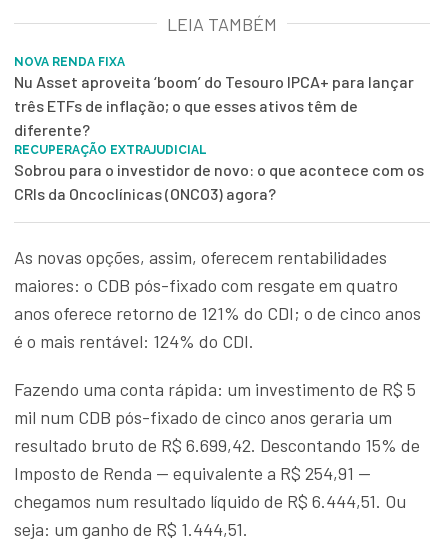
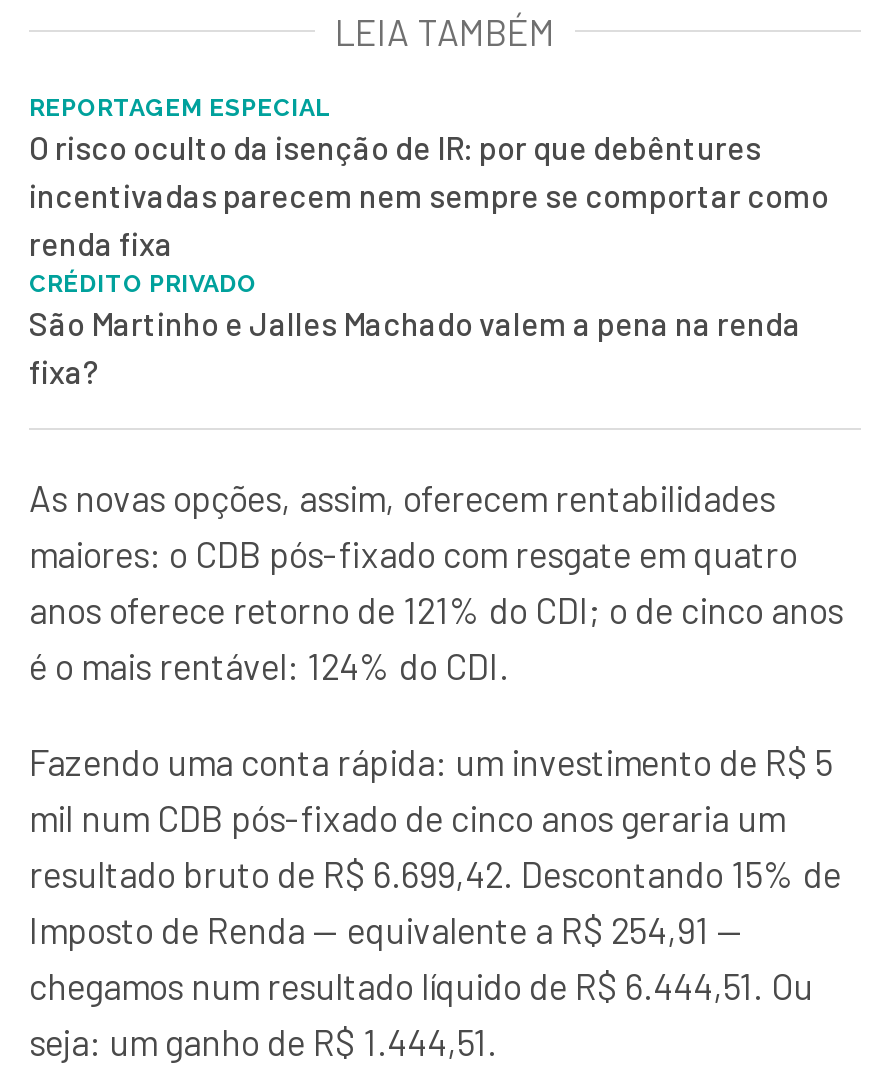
[14,55,424,203] NOVA RENDA FIXA | Nu Asset aproveita ‘boom’ do Tesouro IPCA+ para lançar | três ETFs de inflação; o que esses ativos têm de | diferente? | RECUPERAÇÃO EXTRAJUDICIAL | Sobrou para o investidor de novo: o que acontece com os | CRIs da Oncoclínicas (ONCO3) agora? -> [29,94,829,390] REPORTAGEM ESPECIAL | O risco oculto da isenção de IR: por que debêntures | incentivadas parecem nem sempre se comportar como | renda fixa | CRÉDITO PRIVADO | São Martinho e Jalles Machado valem a pena na renda | fixa?

